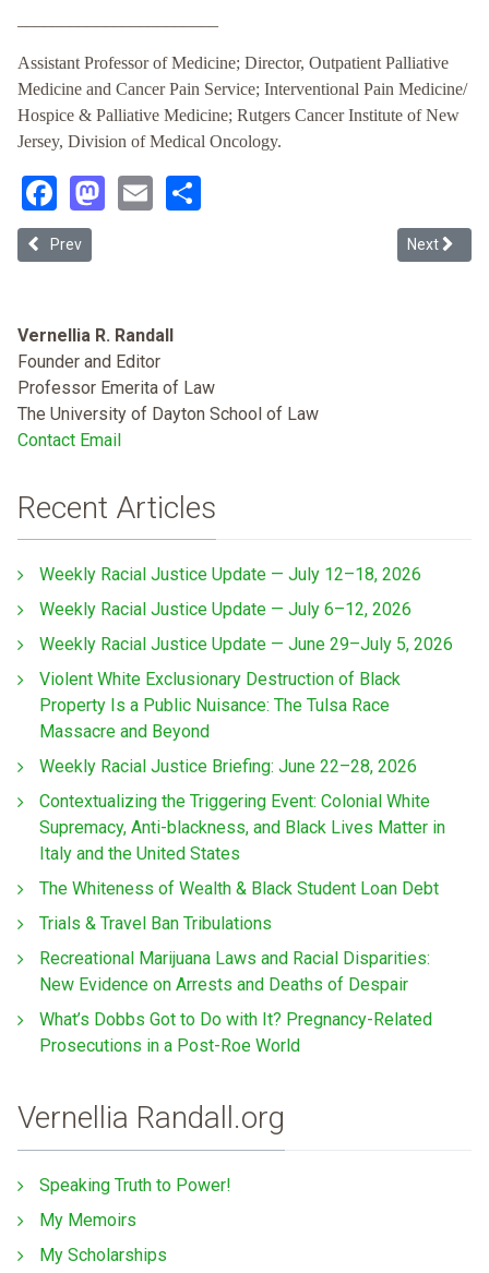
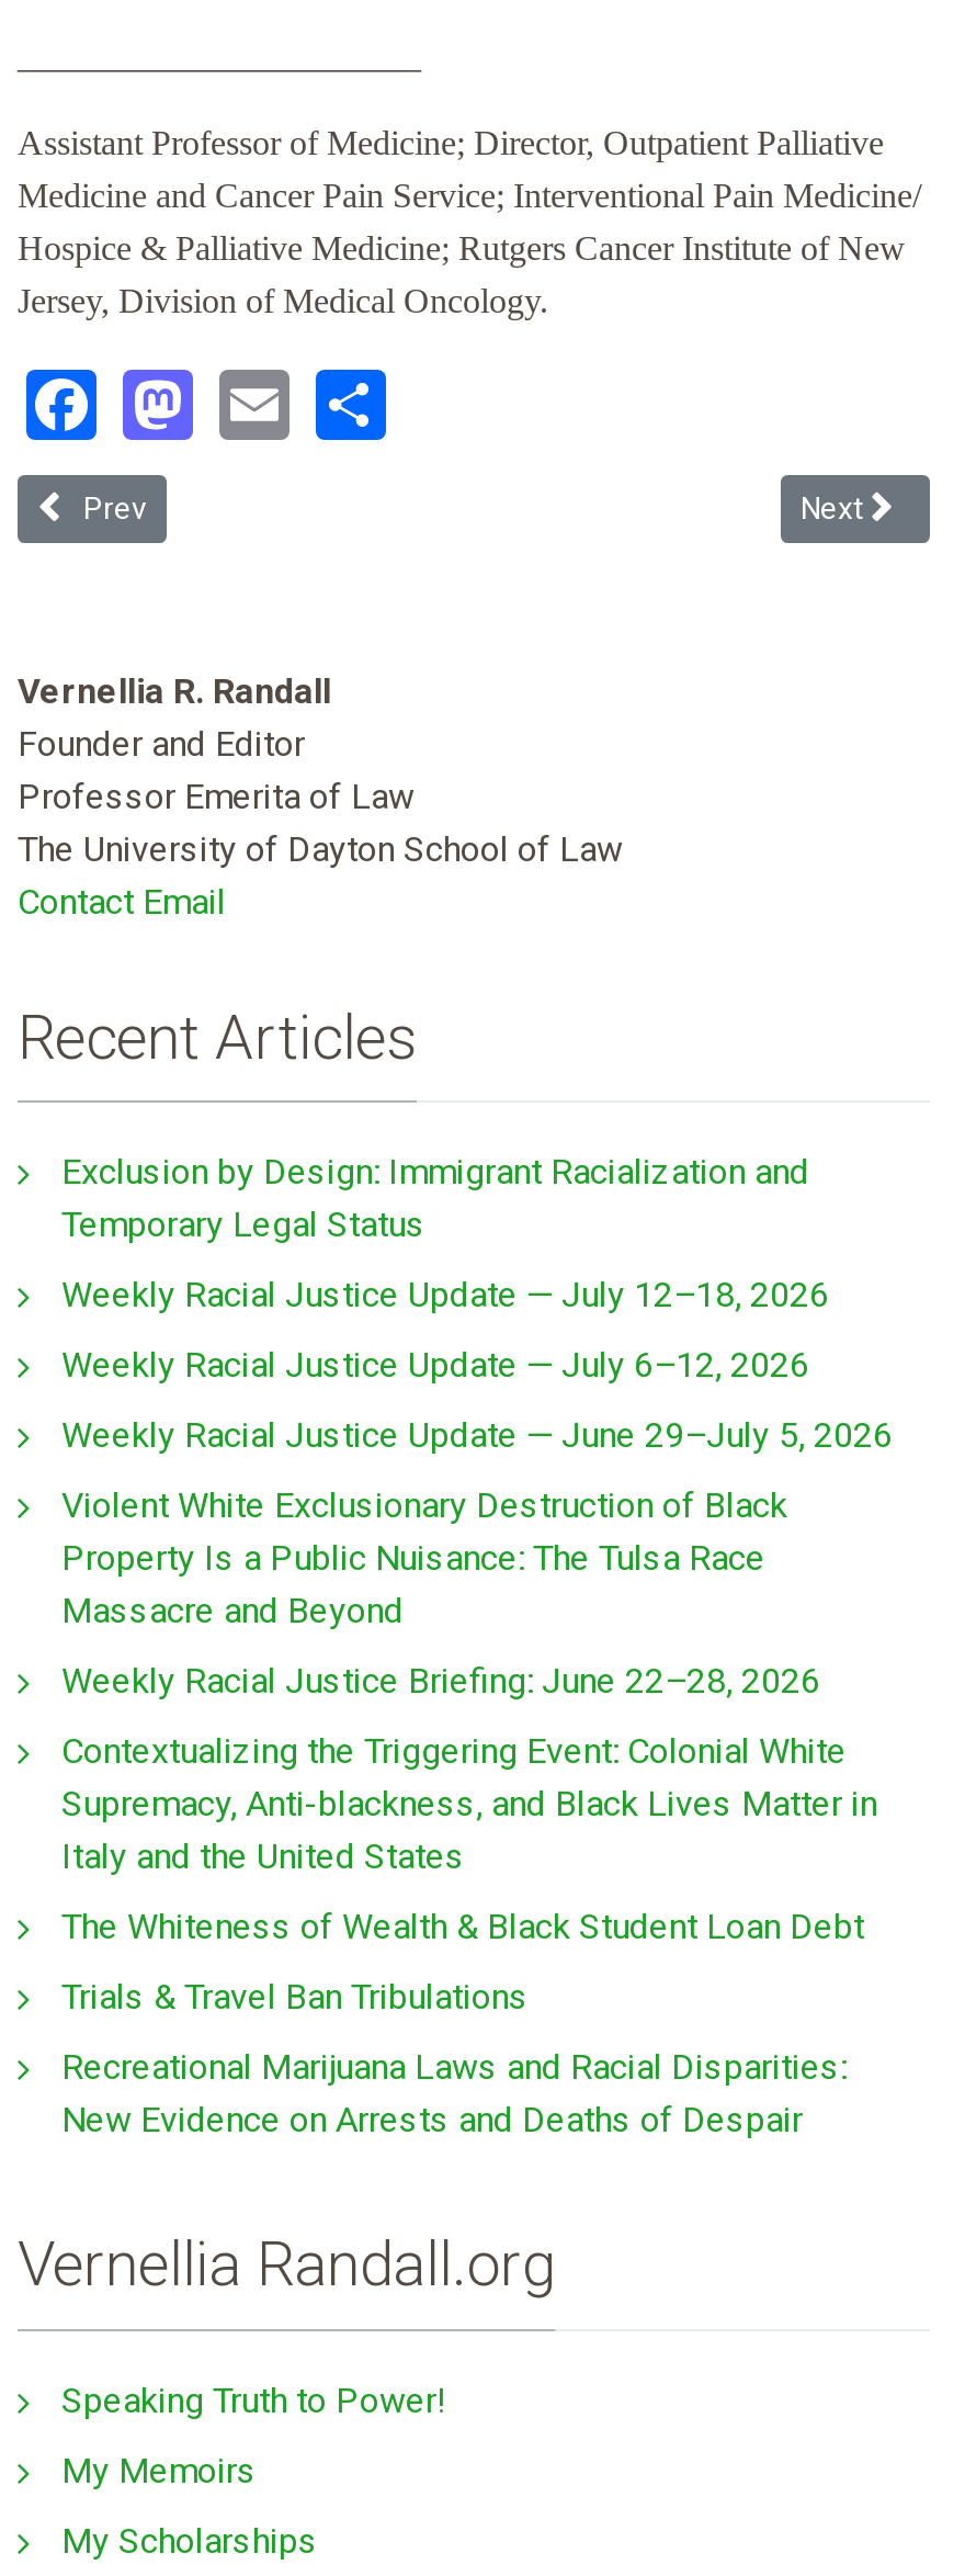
none -> [61,1151,809,1246] Exclusion by Design: Immigrant Racialization and | Temporary Legal Status
moved [39,564,453,995] -> [61,1274,893,2141]: Weekly Racial Justice Update — July 12–18, 2026 | Weekly Racial Justice Update — July 6–12, 2026 | Weekly Racial Justice Update — June 29–July 5, 2026 | ... | Recreational Marijuana Laws and Racial Disparities: | New Evidence on Arrests and Deaths of Despair
[39,1009,432,1056] What’s Dobbs Got to Do with It? Pregnancy-Related | Prosecutions in a Post-Roe World -> none

